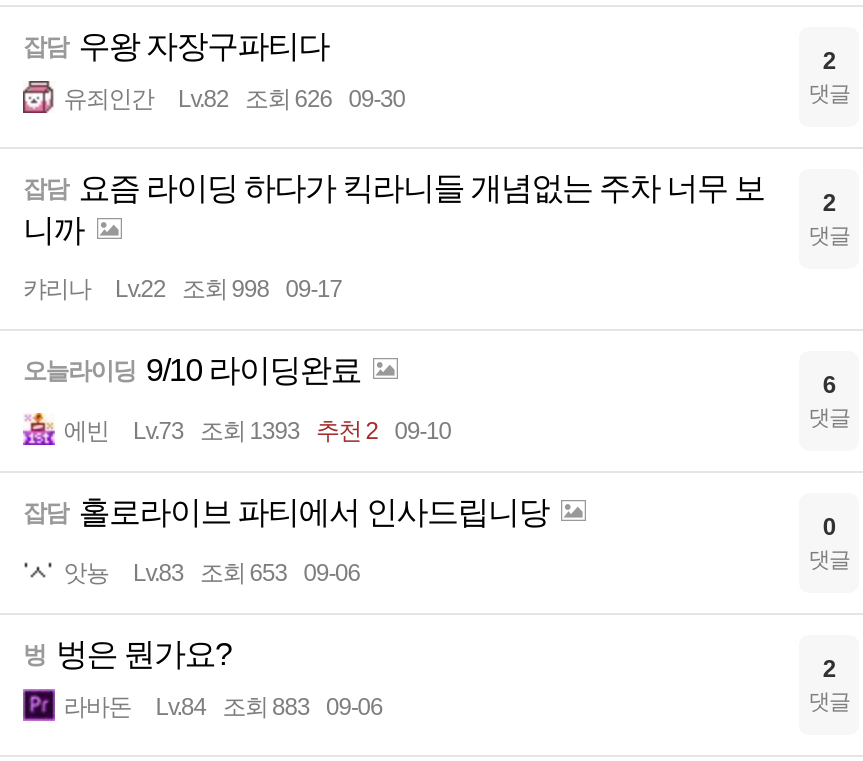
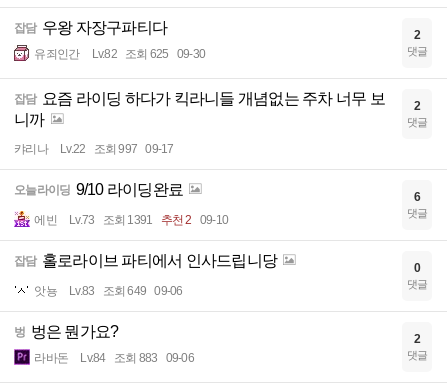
[63,85,405,113] 유죄인간 Lv.82 조회 626 09-30 -> [34,47,205,61] 유죄인간 Lv.82 조회 625 09-30
[115,275,342,303] Lv.22 조회 998 09-17 -> [60,142,173,156] Lv.22 조회 997 09-17
[63,417,451,445] 에빈 Lv.73 조회 1393 추천 2 09-10 -> [34,213,228,227] 에빈 Lv.73 조회 1391 추천 2 09-10
[133,559,360,587] Lv.83 조회 653 09-06 -> [69,284,182,298] Lv.83 조회 649 09-06

